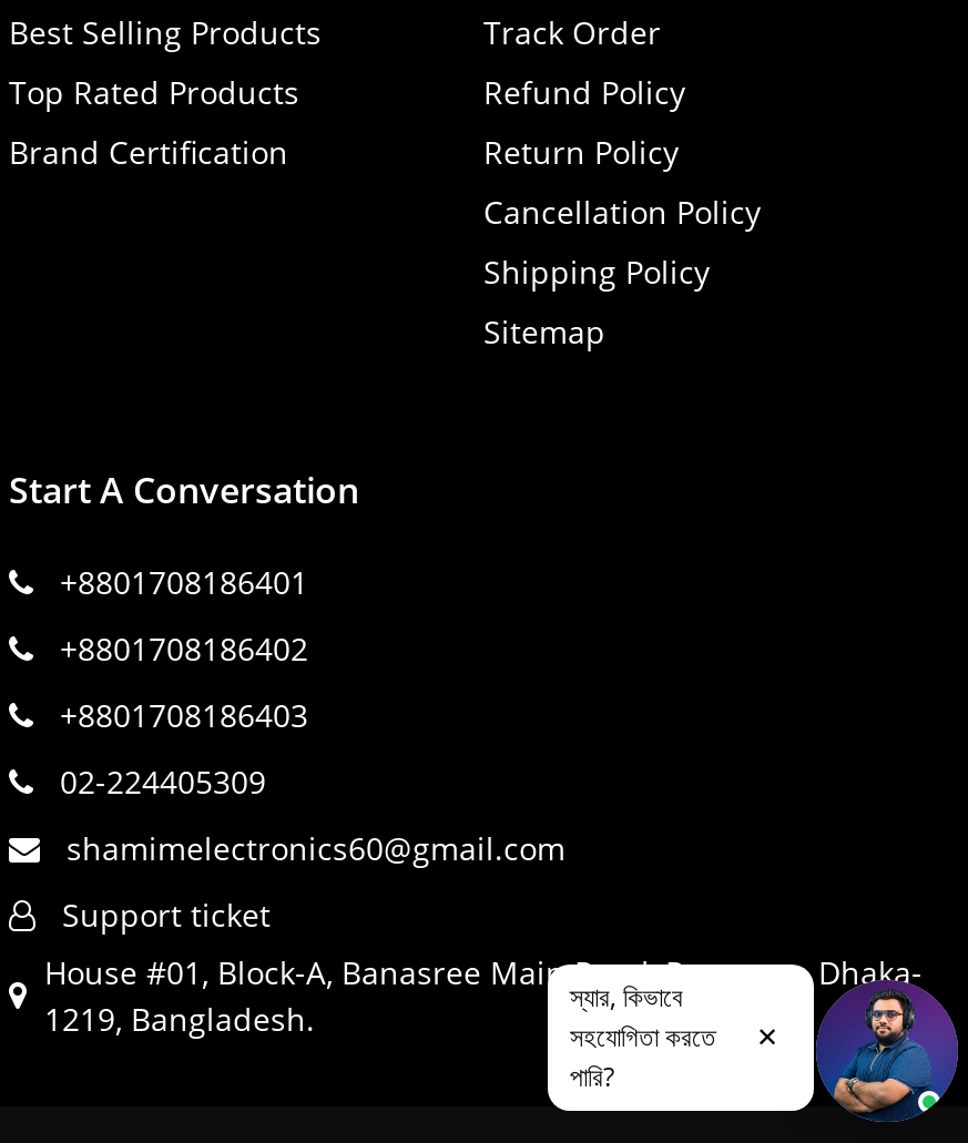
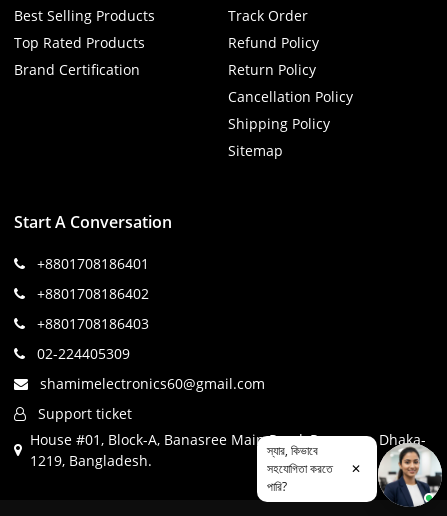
[814,998,958,1120] [image] -> [377,450,442,507] [image]

